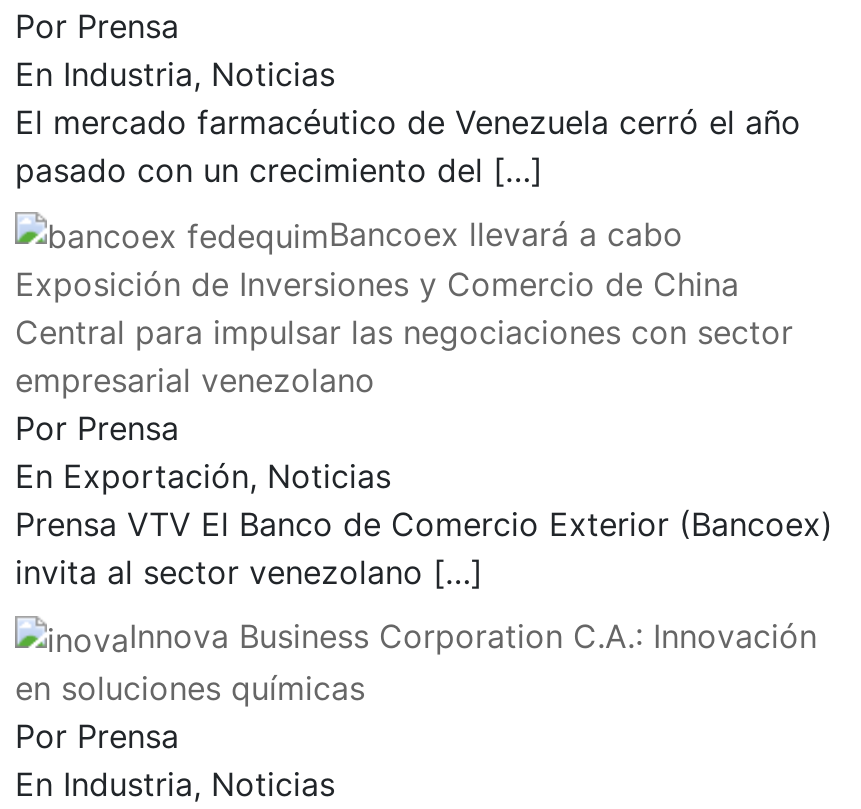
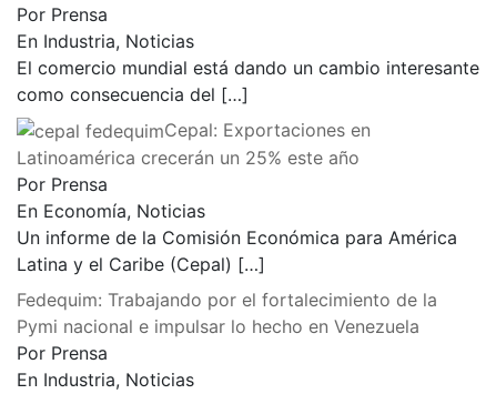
[15,101,801,189] El mercado farmacéutico de Venezuela cerró el año | pasado con un crecimiento del […] -> [17,56,479,105] El comercio mundial está dando un cambio interesante | como consecuencia del […]
[15,213,793,401] Bancoex llevará a cabo | Exposición de Inversiones y Comercio de China | Central para impulsar las negociaciones con sector | empresarial venezolano -> [17,118,371,169] Cepal: Exportaciones en | Latinoamérica crecerán un 25% este año
[15,457,833,593] En Exportación, Noticias | Prensa VTV El Banco de Comercio Exterior (Bancoex) | invita al sector venezolano […] -> [17,200,457,276] En Economía, Noticias | Un informe de la Comisión Económica para América | Latina y el Caribe (Cepal) […]
[15,617,817,708] Innova Business Corporation C.A.: Innovación | en soluciones químicas -> [17,289,437,338] Fedequim: Trabajando por el fortalecimiento de la | Pymi nacional e impulsar lo hecho en Venezuela

